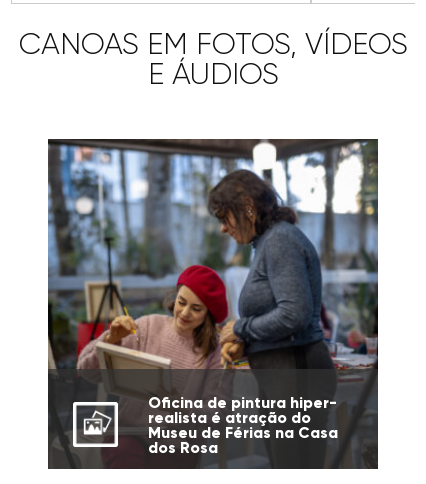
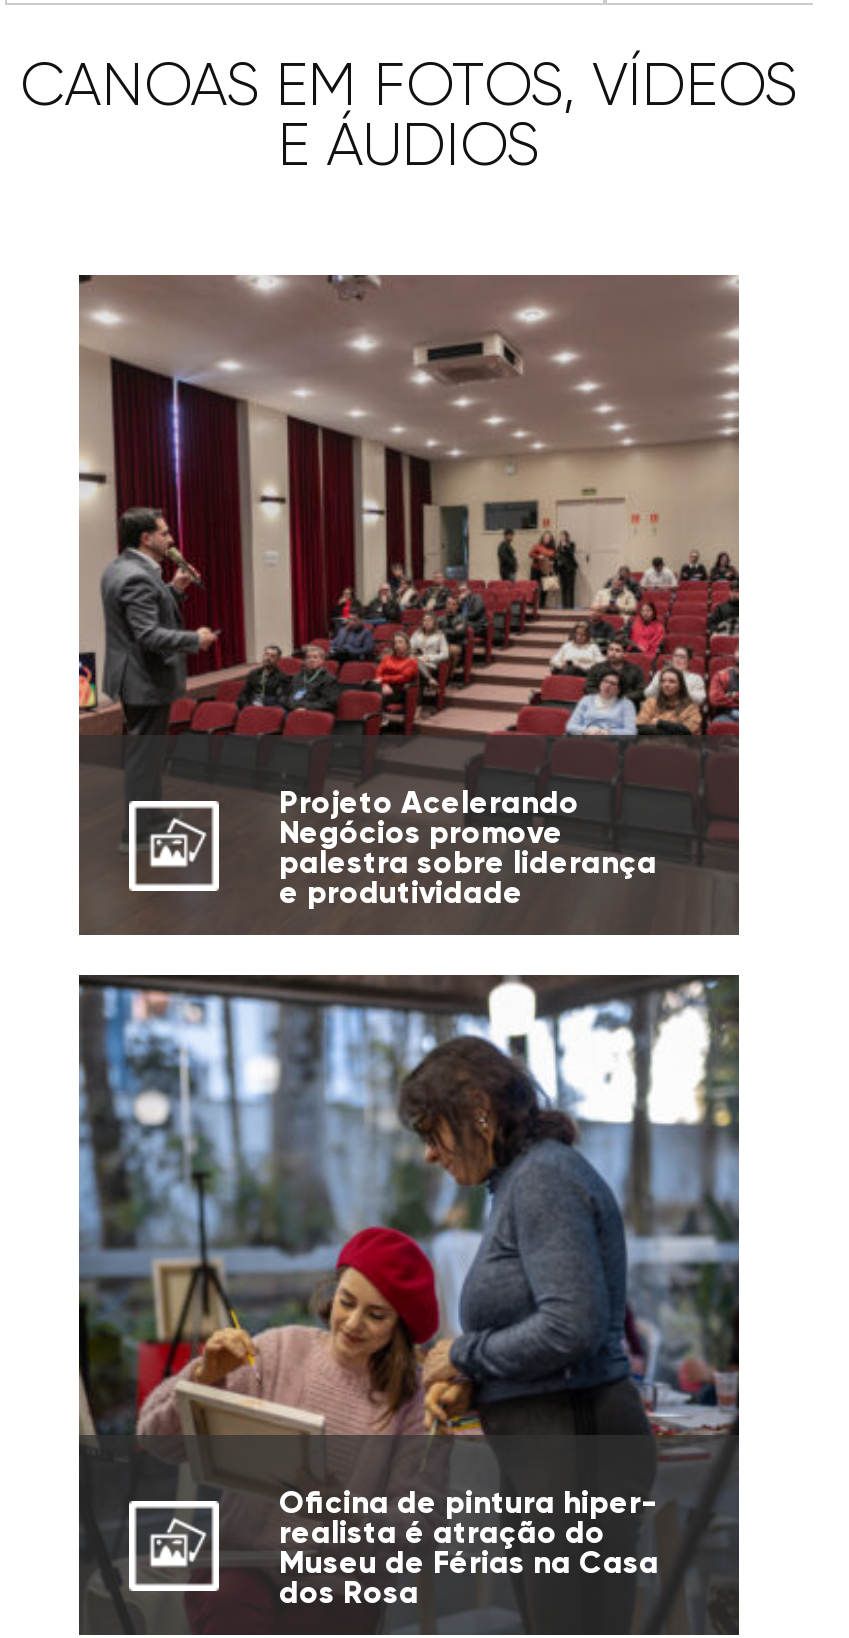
none -> [77,275,741,935] [image] | Projeto Acelerando | Negócios promove | palestra sobre liderança | e produtividade

